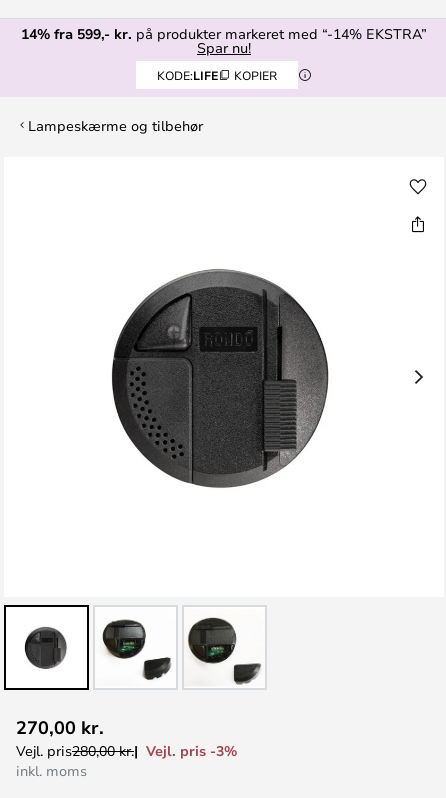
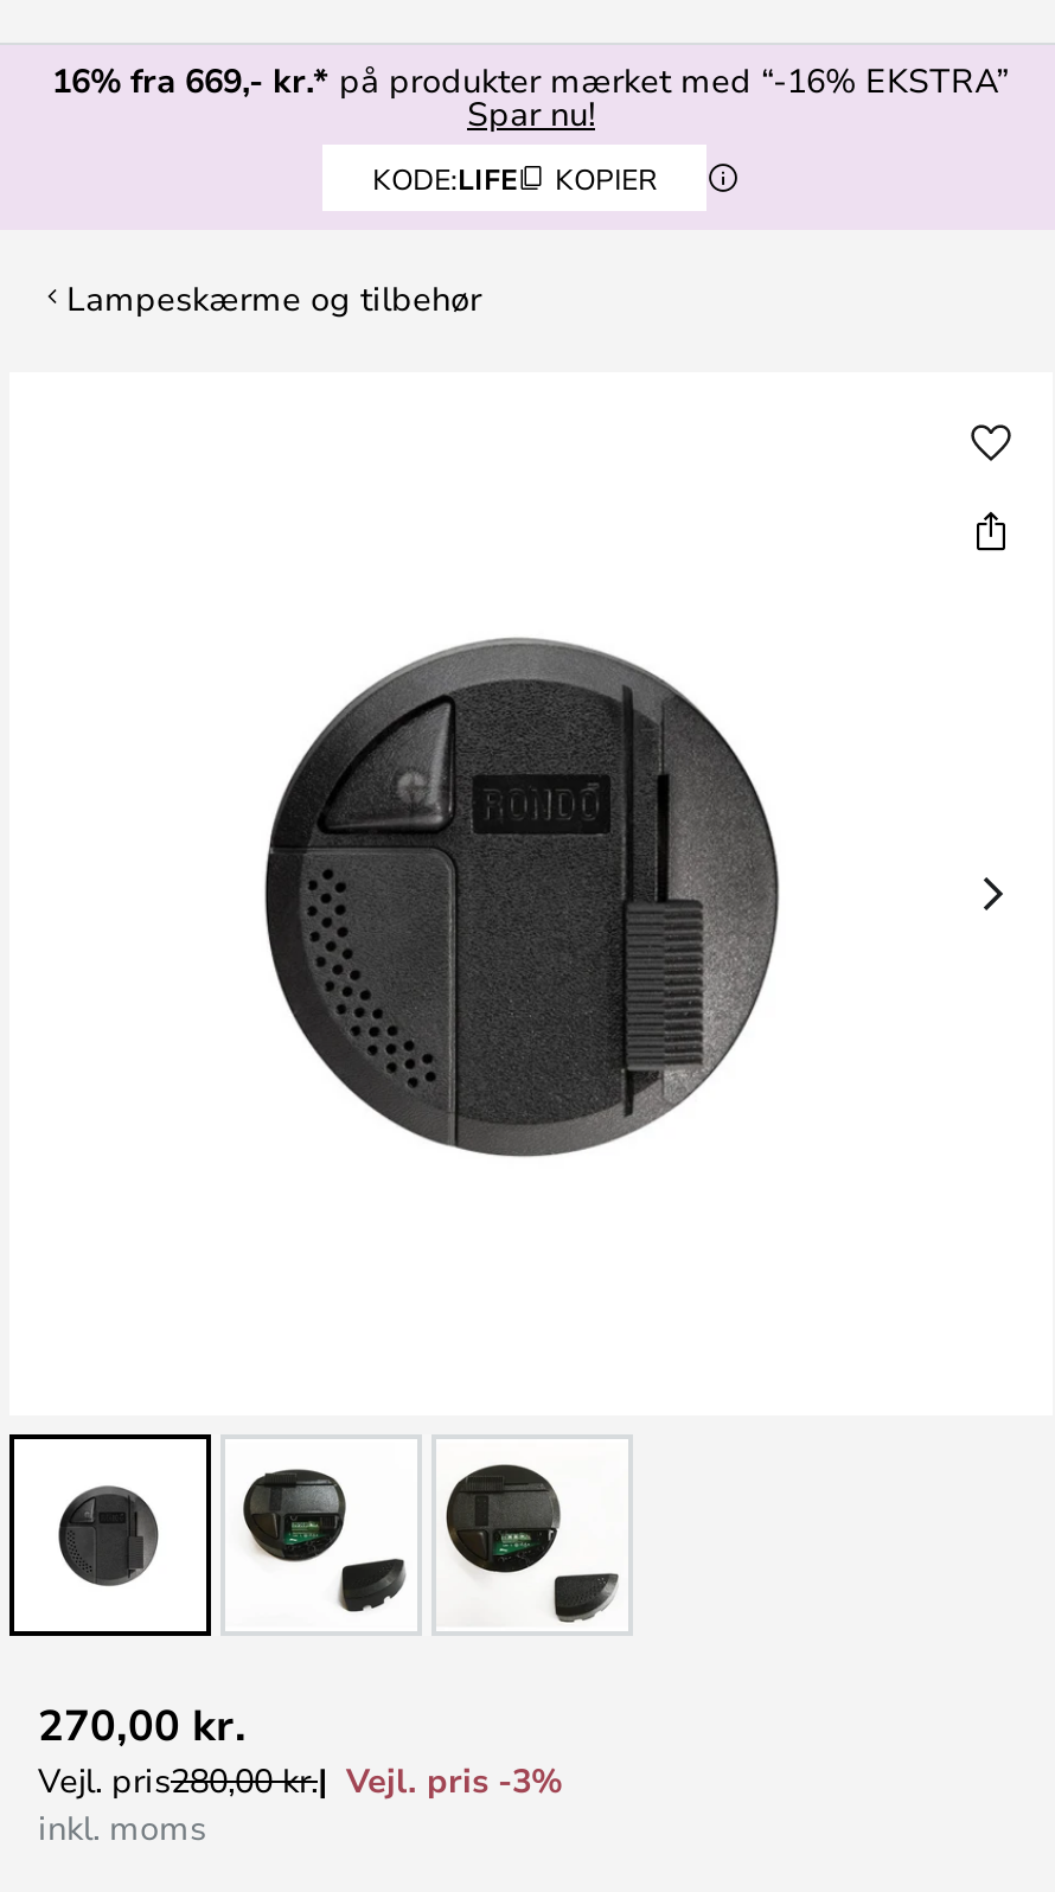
[21,24,427,43] 14% fra 599,- kr. på produkter markeret med “-14% EKSTRA” -> [52,57,1010,102] 16% fra 669,- kr.* på produkter mærket med “-16% EKSTRA”

